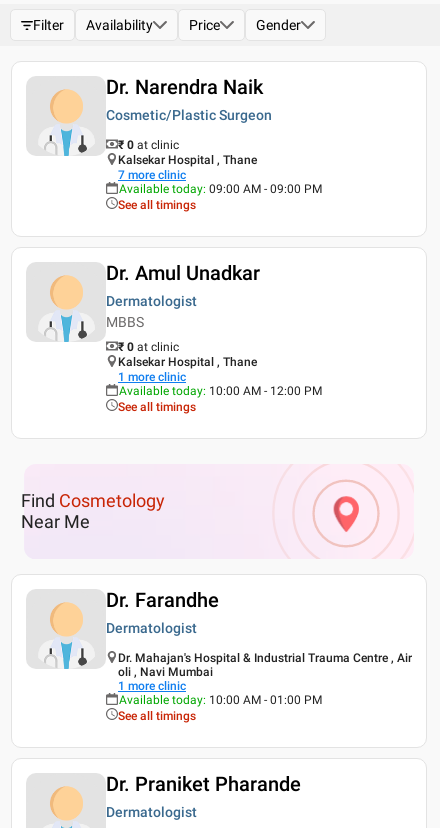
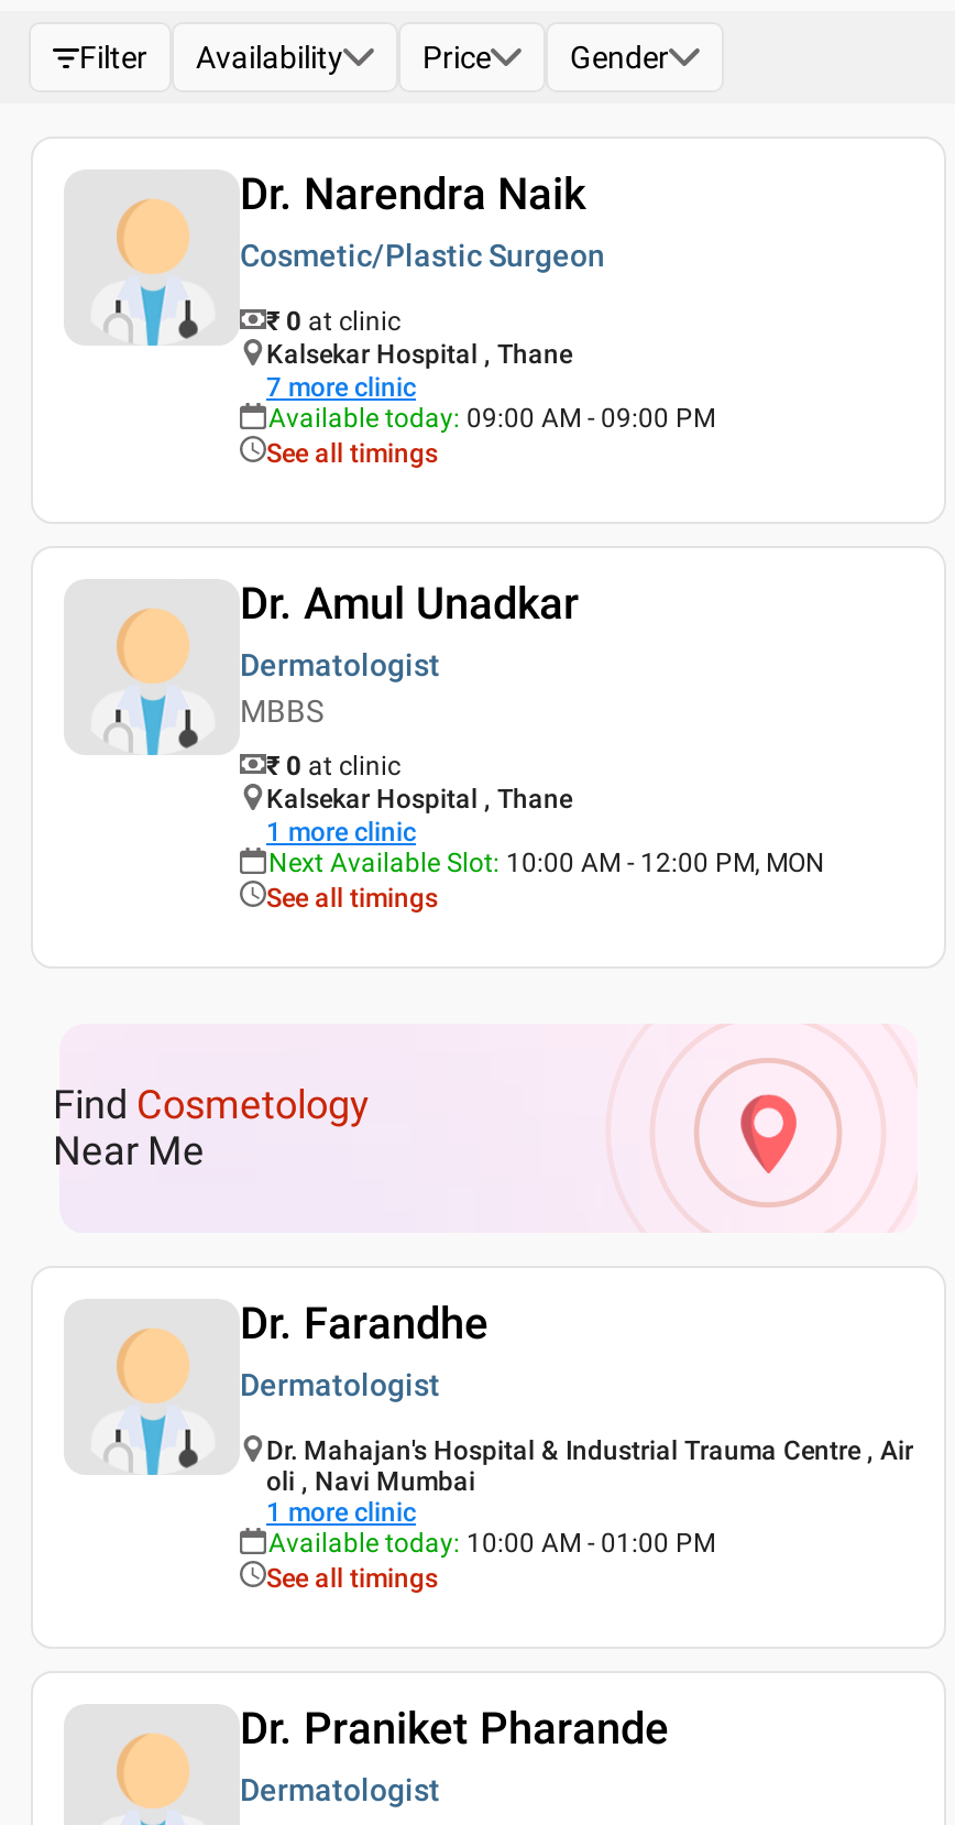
[119,384,322,398] Available today: 10:00 AM - 12:00 PM -> [268,848,825,878] Next Available Slot: 10:00 AM - 12:00 PM, MON

